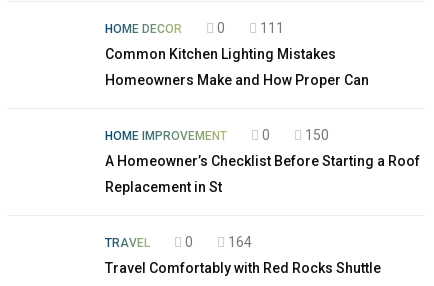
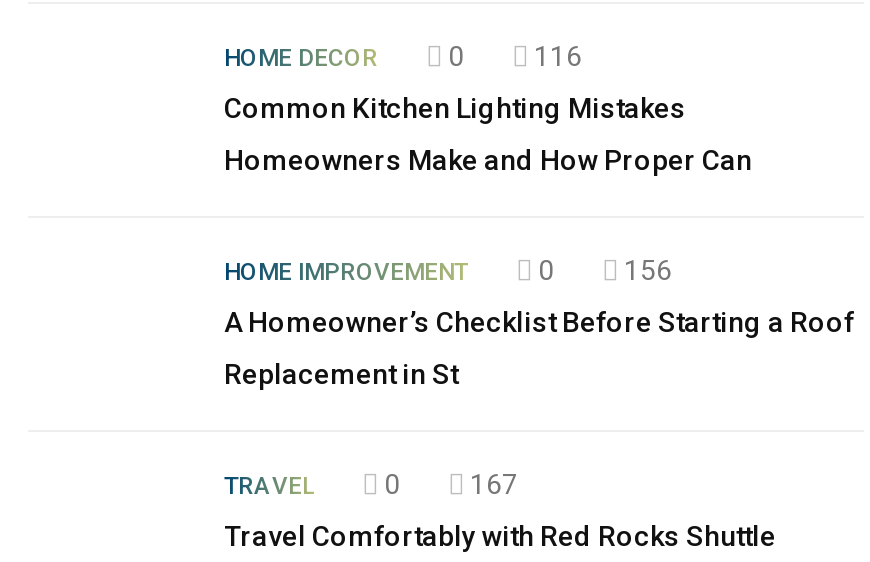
[214,20,284,36] 0 111 -> [442,40,582,72] 0 116
[259,127,329,143] 0 150 -> [532,254,672,286] 0 156
[182,234,252,250] 0 164 -> [378,468,518,500] 0 167

